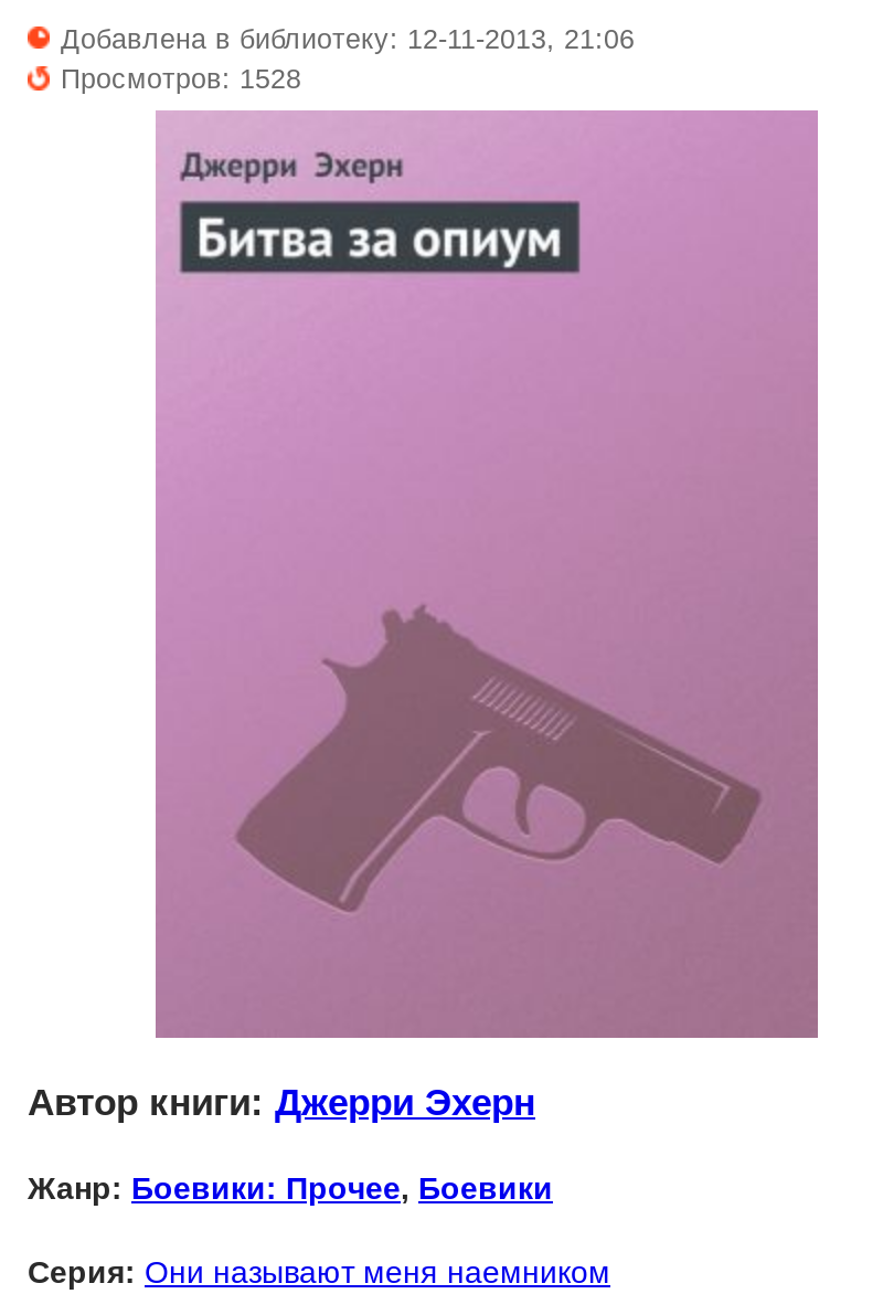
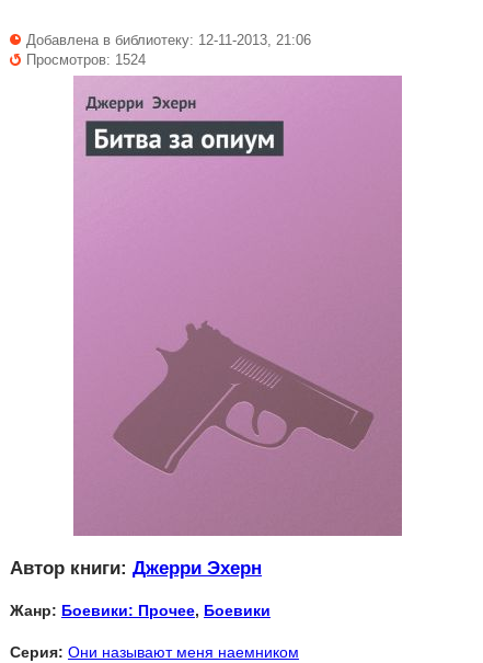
[61,64,301,95] Просмотров: 1528 -> [26,52,146,68] Просмотров: 1524

